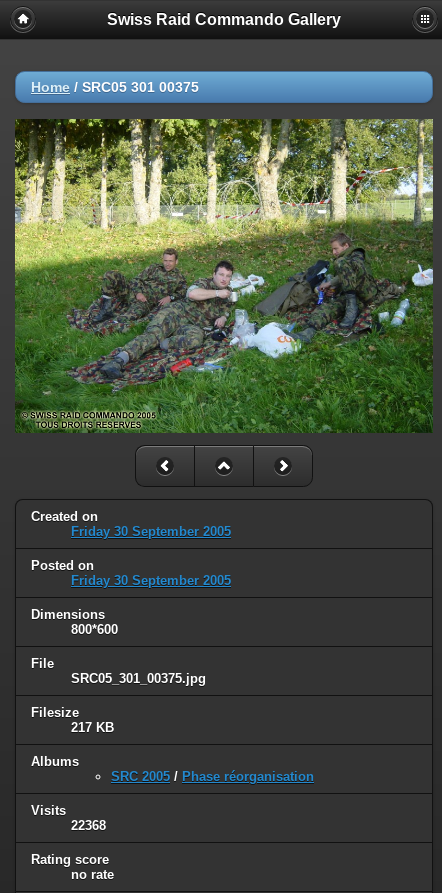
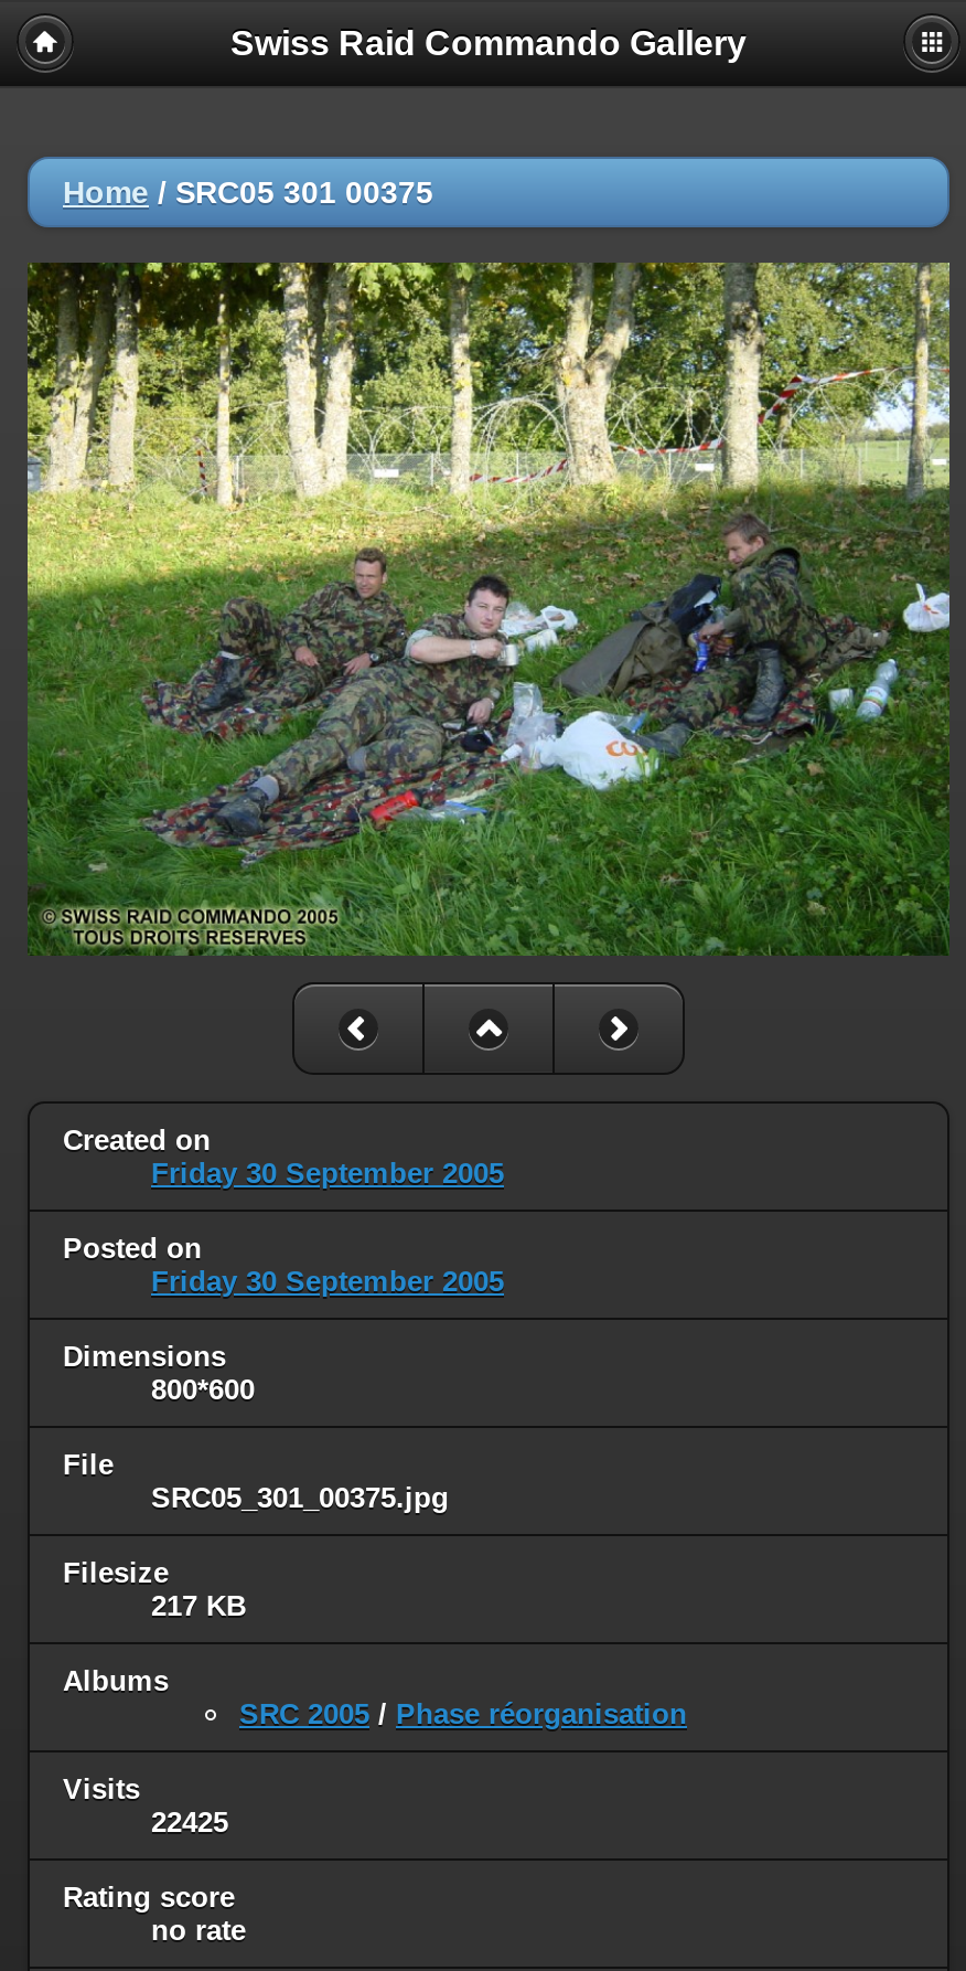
[71,818,106,833] 22368 -> [151,1805,228,1838] 22425

